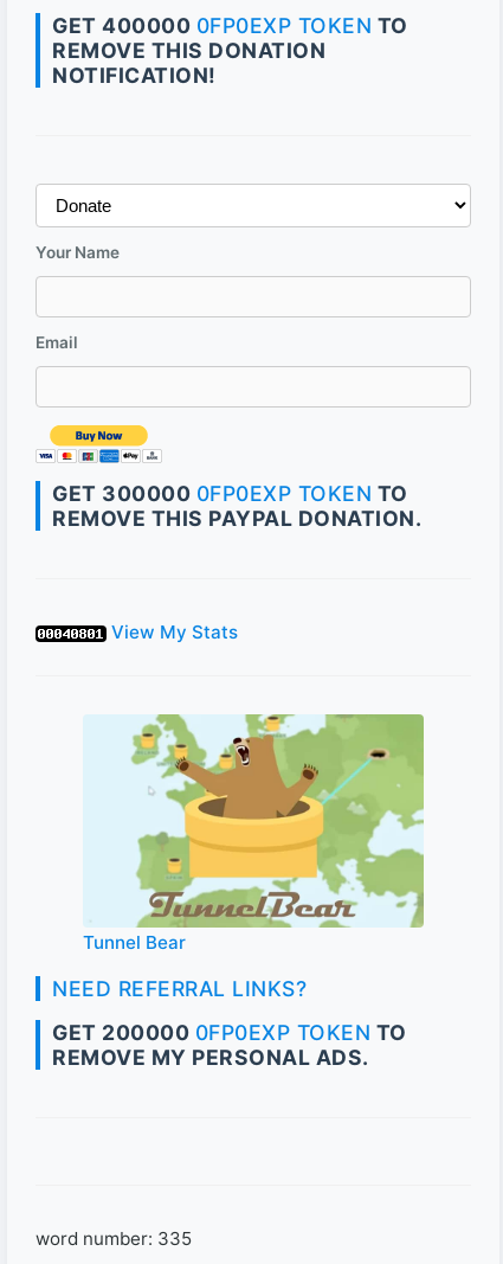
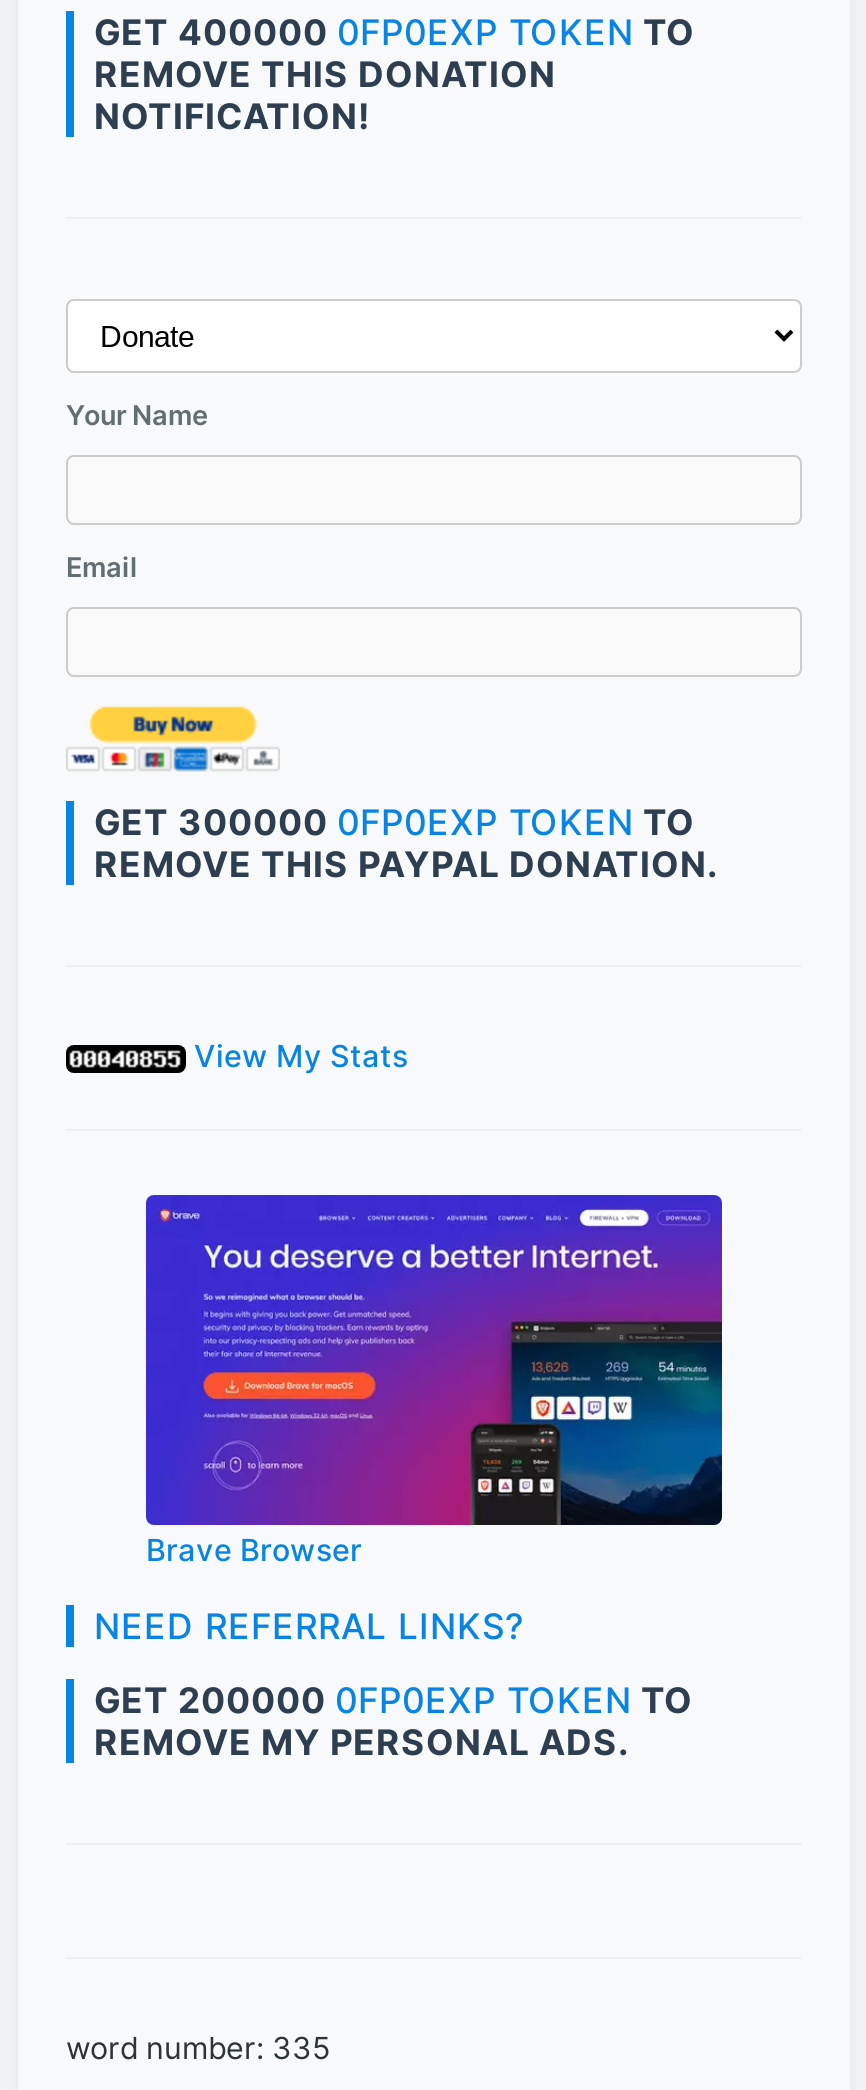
[83,713,425,954] [image] | Tunnel Bear -> [144,1193,724,1569] [image] | Brave Browser

